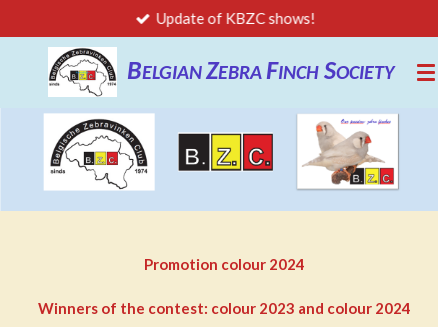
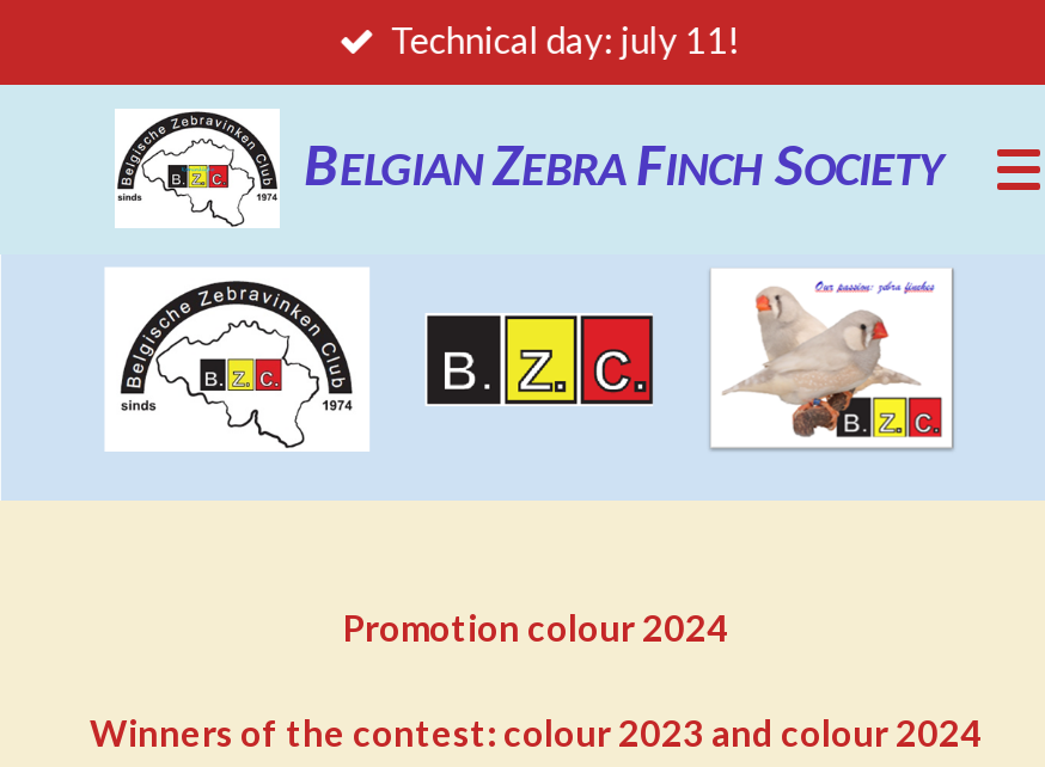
[157,9,316,27] Update of KBZC shows! -> [391,17,740,60] Technical day: july 11!

